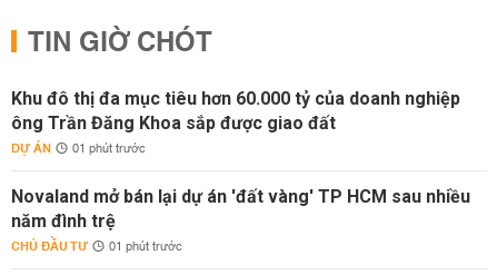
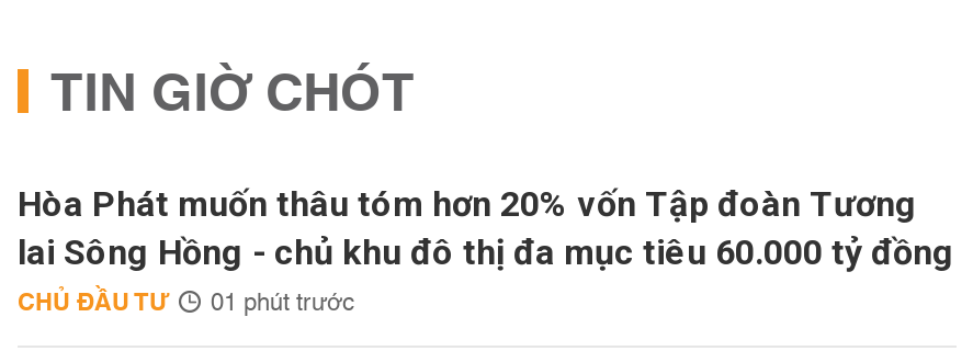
[11,88,470,232] Khu đô thị đa mục tiêu hơn 60.000 tỷ của doanh nghiệp | ông Trần Đăng Khoa sắp được giao đất | DỰ ÁN | 01 phút trước | Novaland mở bán lại dự án 'đất vàng' TP HCM sau nhiều | năm đình trệ -> [18,183,954,273] Hòa Phát muốn thâu tóm hơn 20% vốn Tập đoàn Tương | lai Sông Hồng - chủ khu đô thị đa mục tiêu 60.000 tỷ đồng

